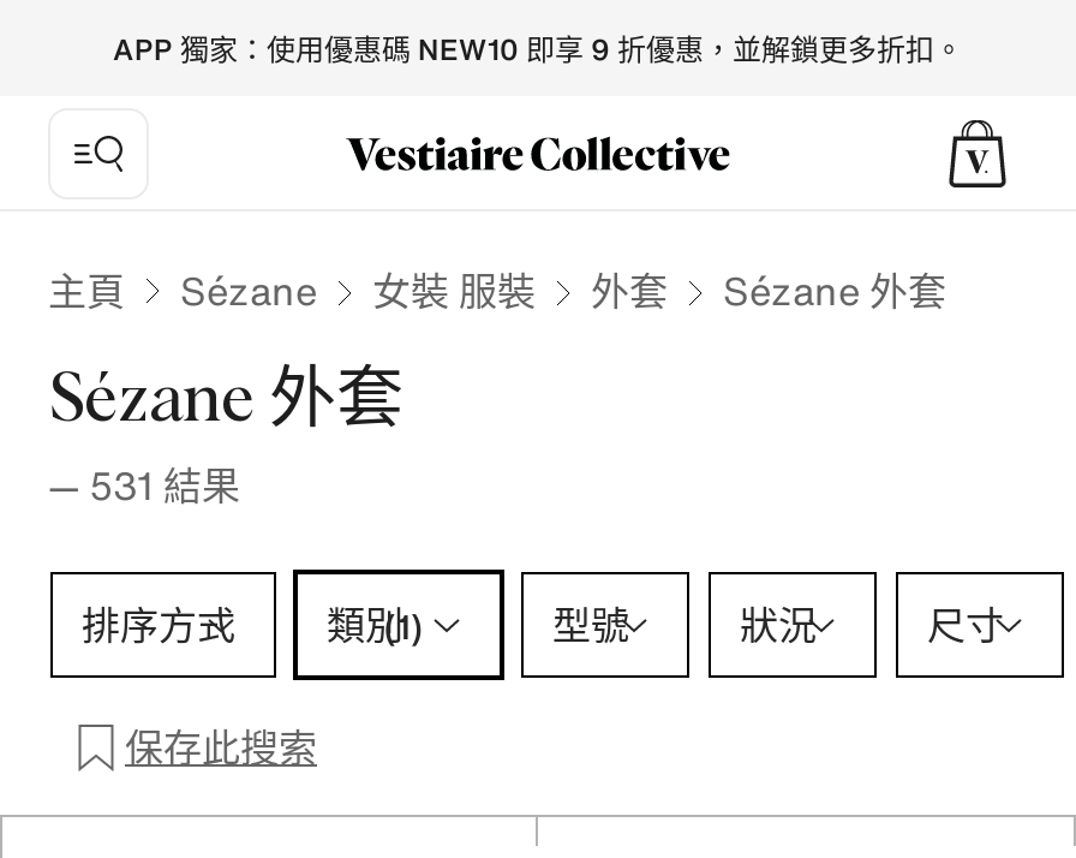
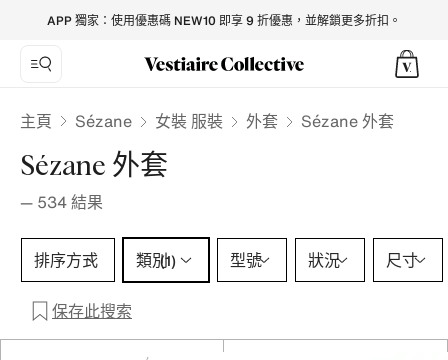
[48,457,240,514] — 531 結果 -> [20,190,103,214] — 534 結果

